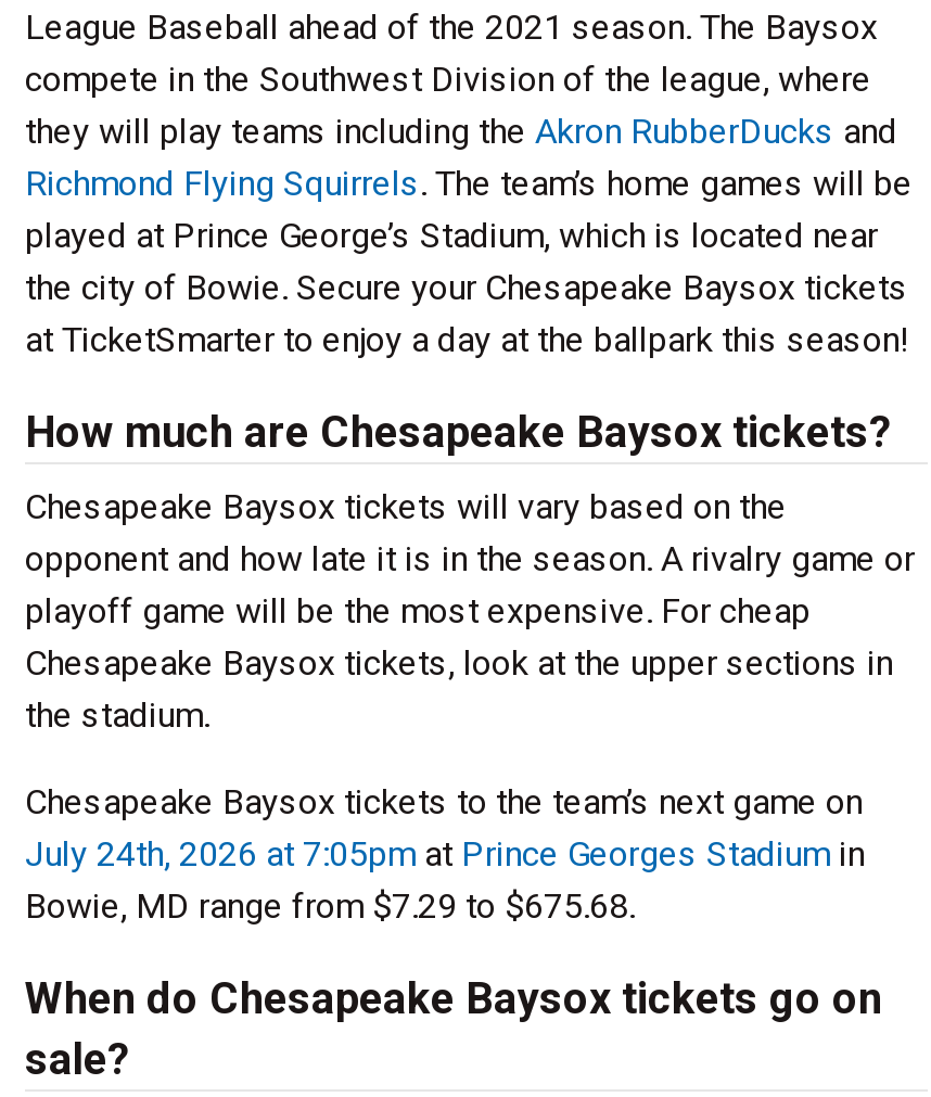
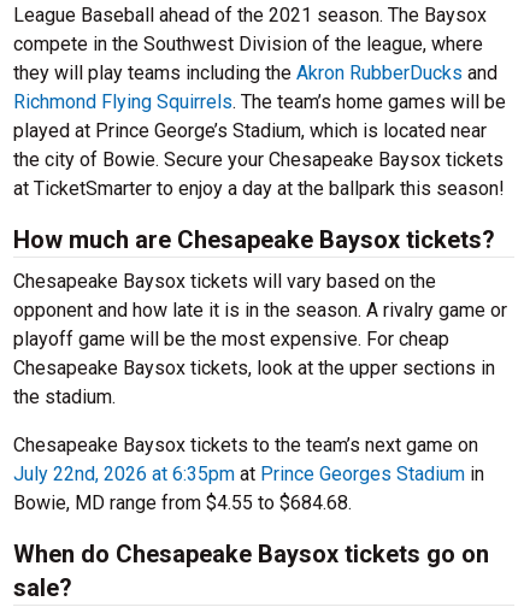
[25,833,865,875] July 24th, 2026 at 7:05pm at Prince Georges Stadium in -> [13,462,484,485] July 22nd, 2026 at 6:35pm at Prince Georges Stadium in
[25,885,635,927] Bowie, MD range from $7.29 to $675.68. -> [13,491,352,514] Bowie, MD range from $4.55 to $684.68.

